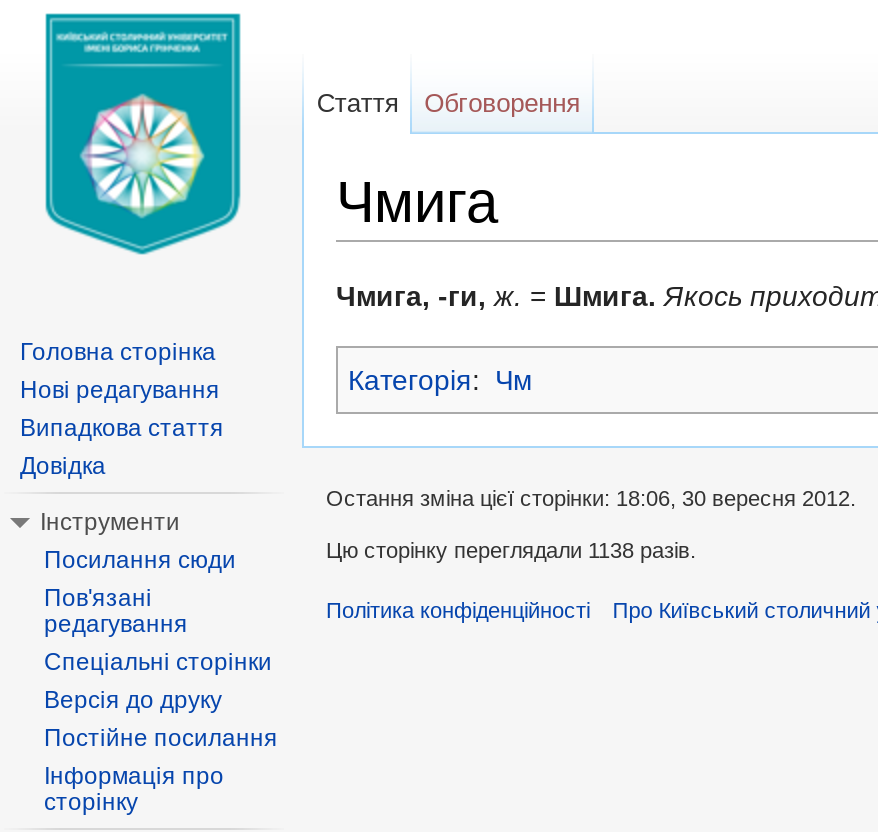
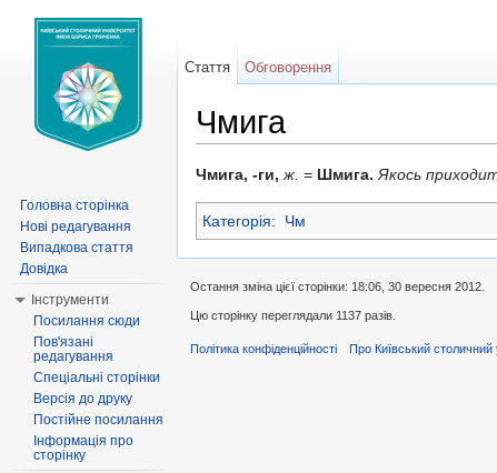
[326,538,696,562] Цю сторінку переглядали 1138 разів. -> [190,309,396,322] Цю сторінку переглядали 1137 разів.

